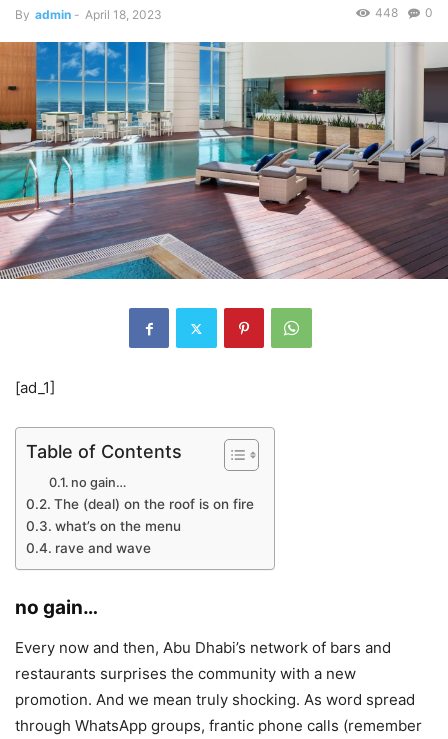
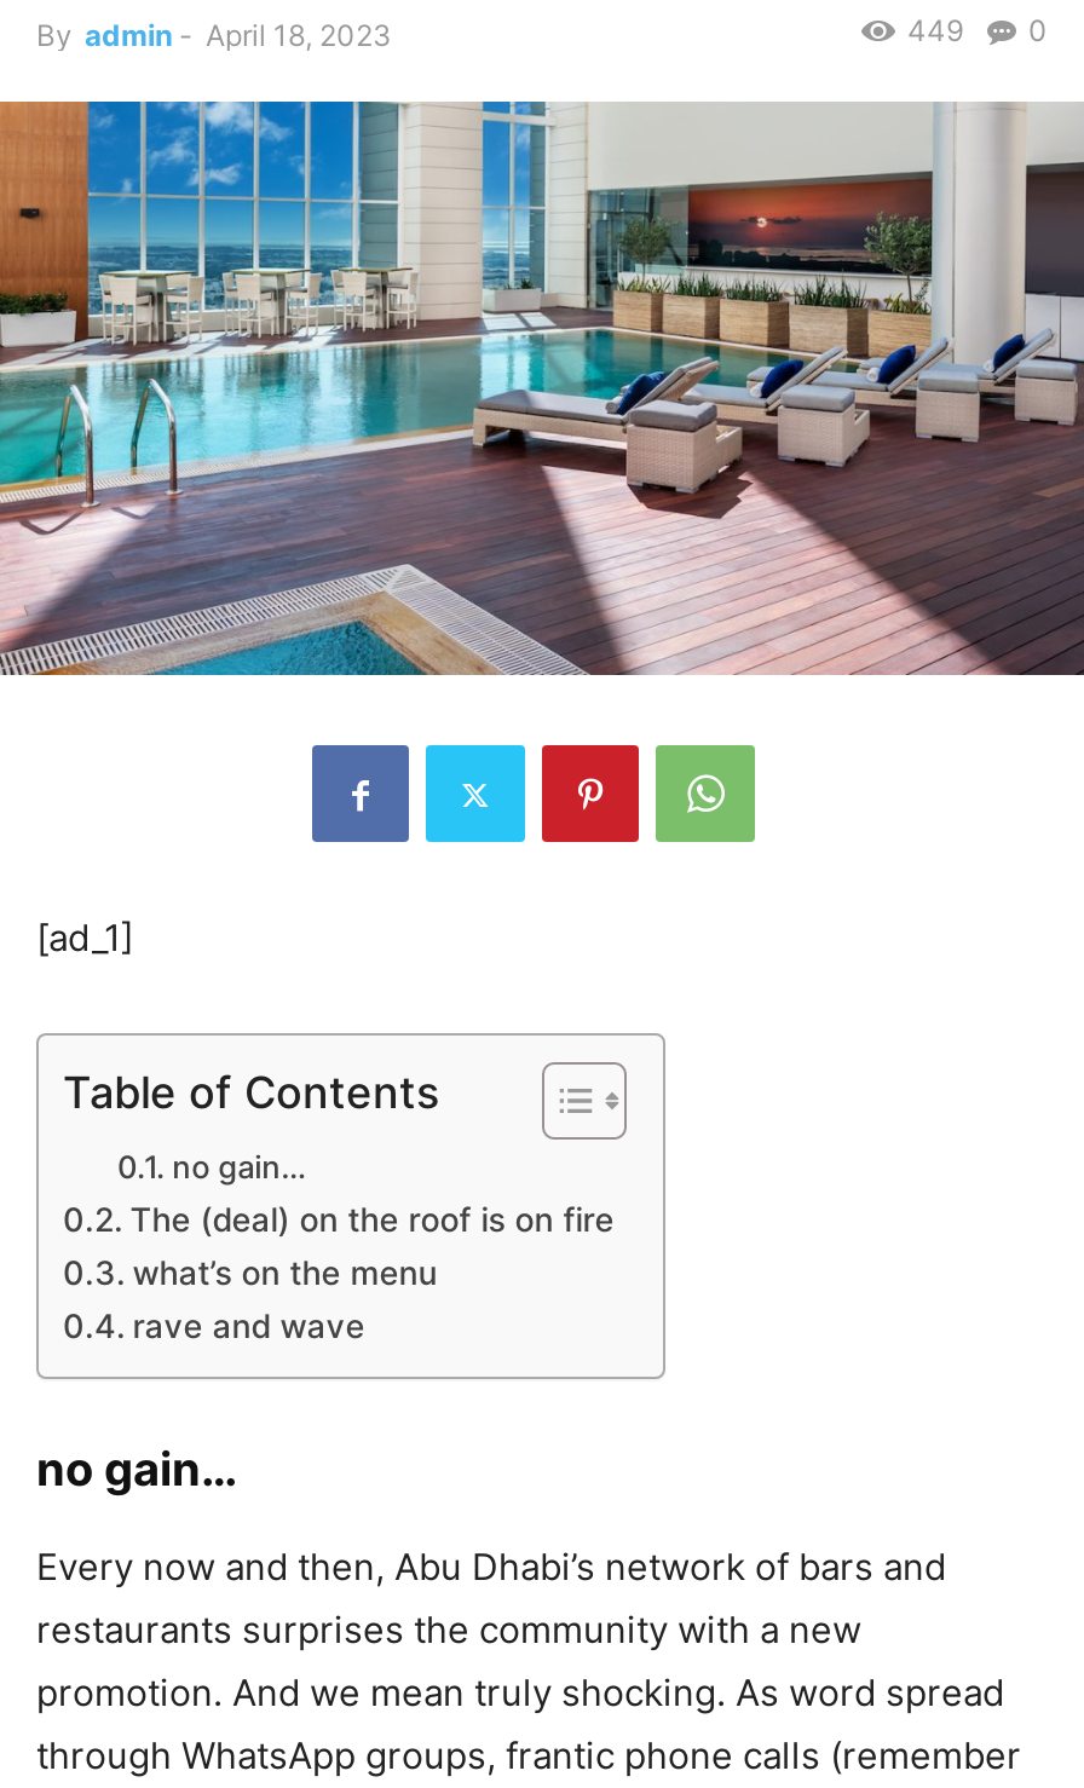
[375,5,433,20] 448 0 -> [907,12,1048,48] 449 0

